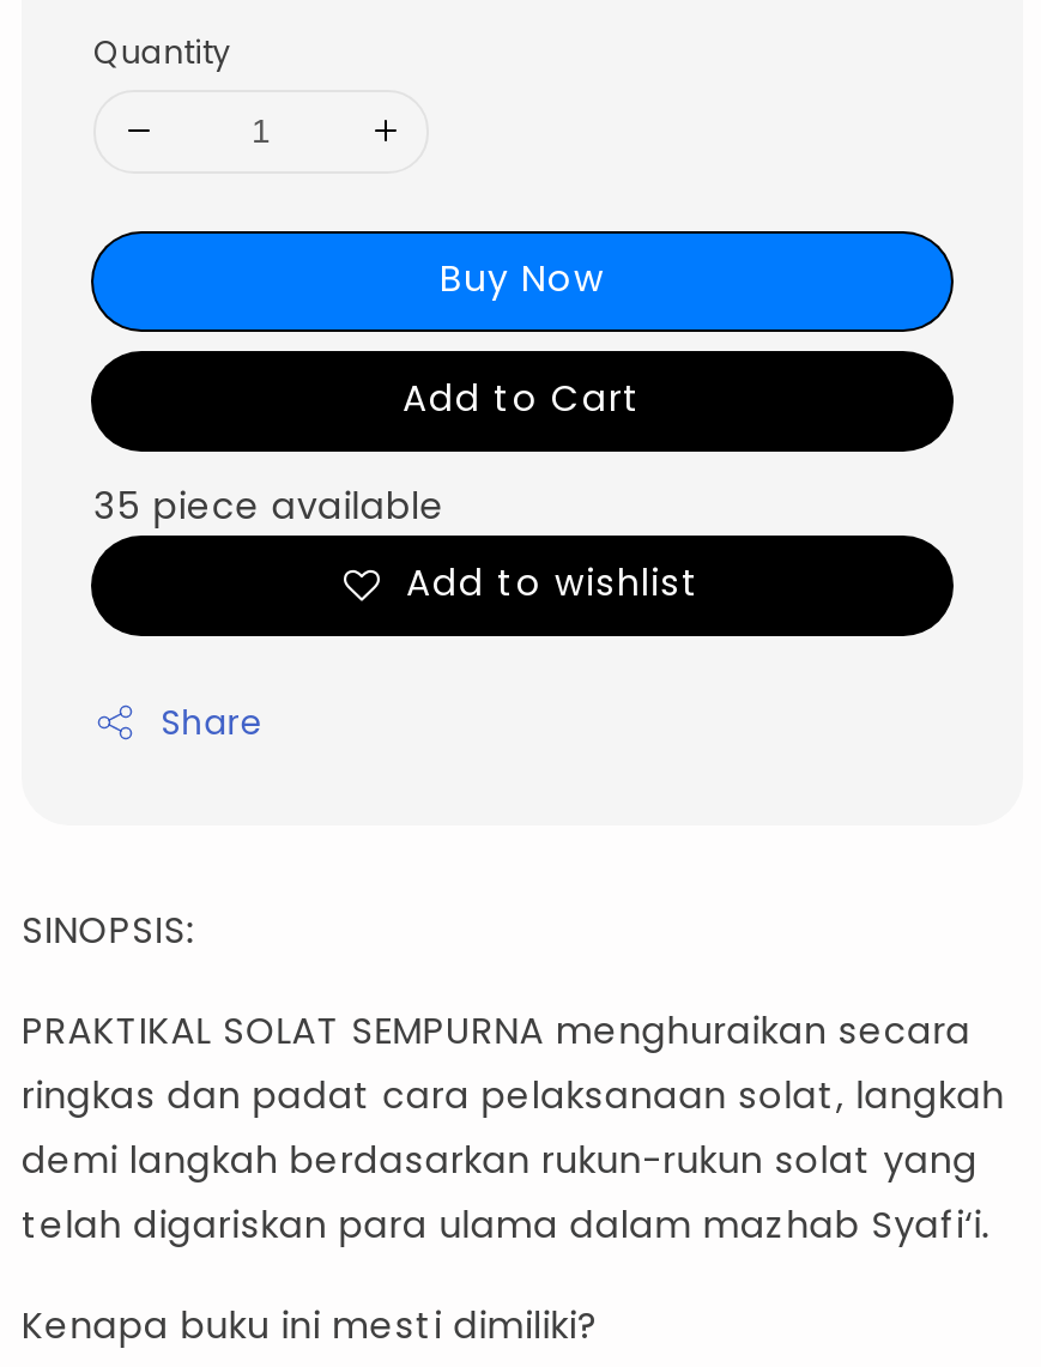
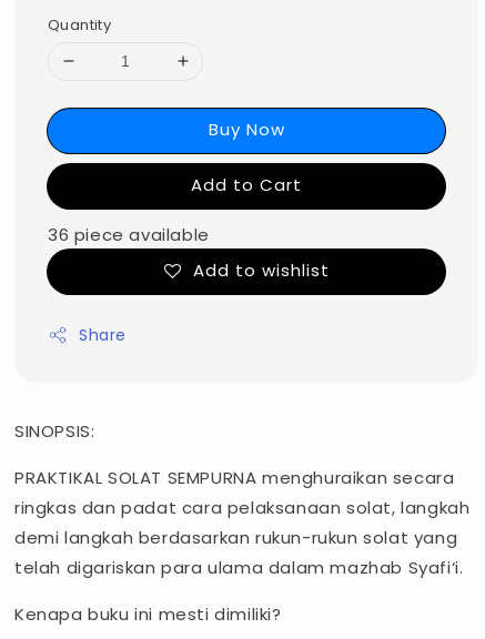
[93,479,445,530] 35 piece available -> [48,223,210,246] 36 piece available

